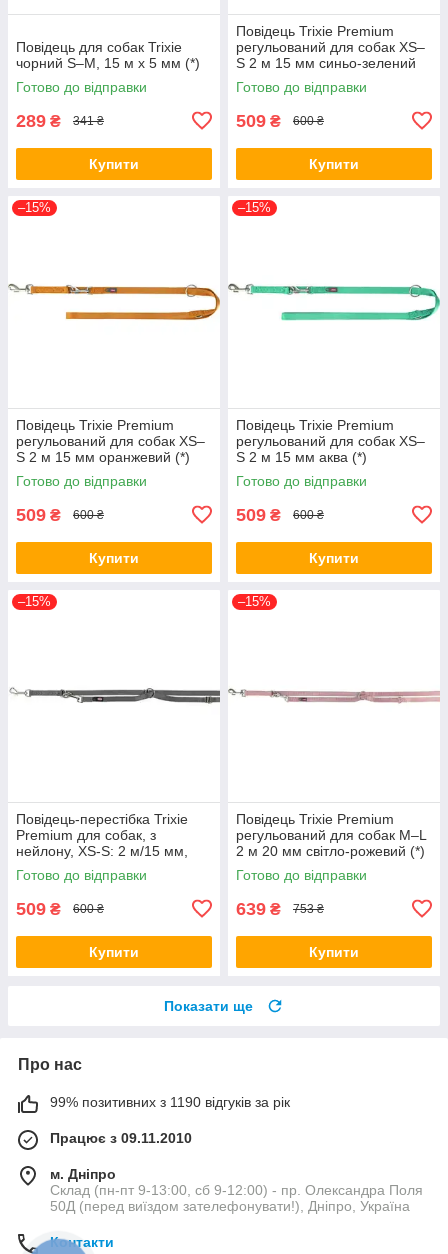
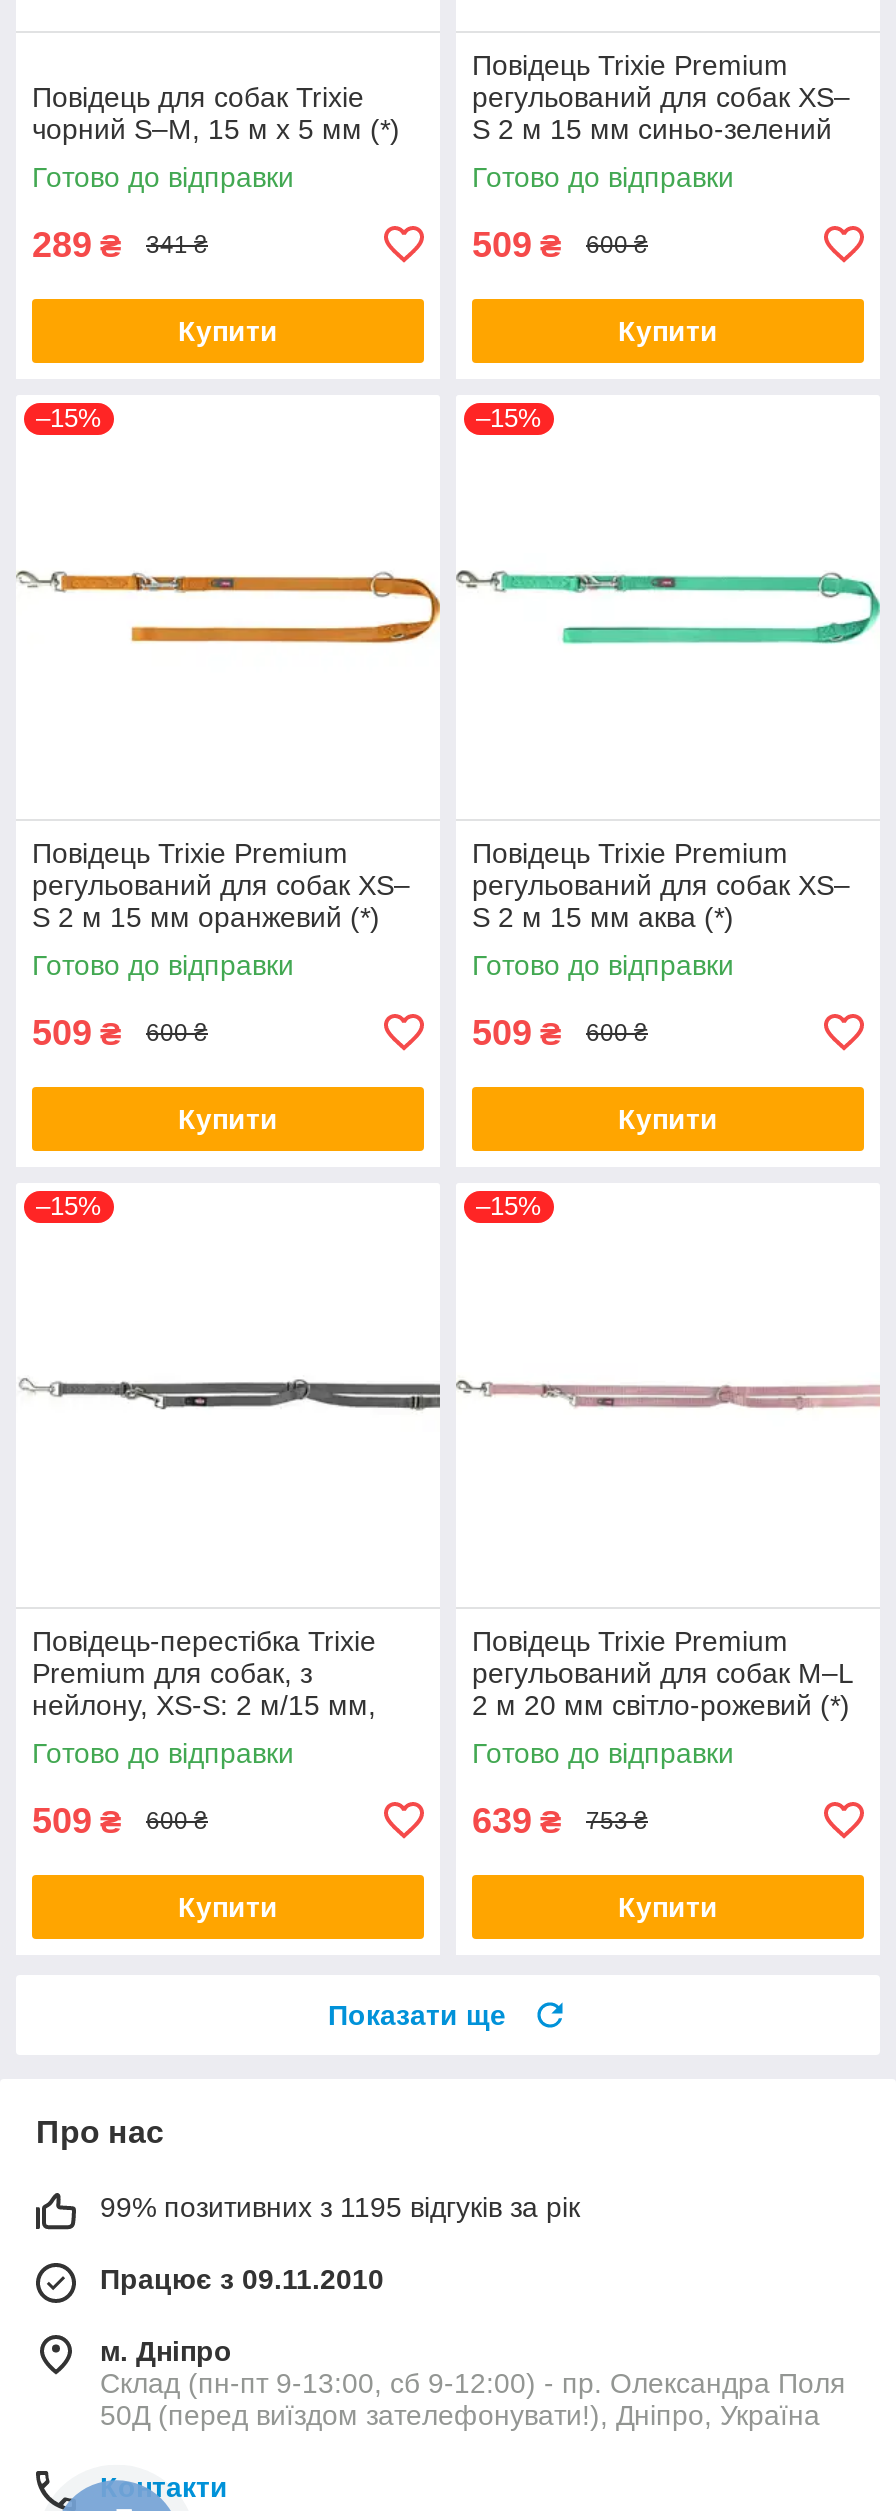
[50,1094,290,1110] 99% позитивних з 1190 відгуків за рік -> [100,2191,580,2223] 99% позитивних з 1195 відгуків за рік

